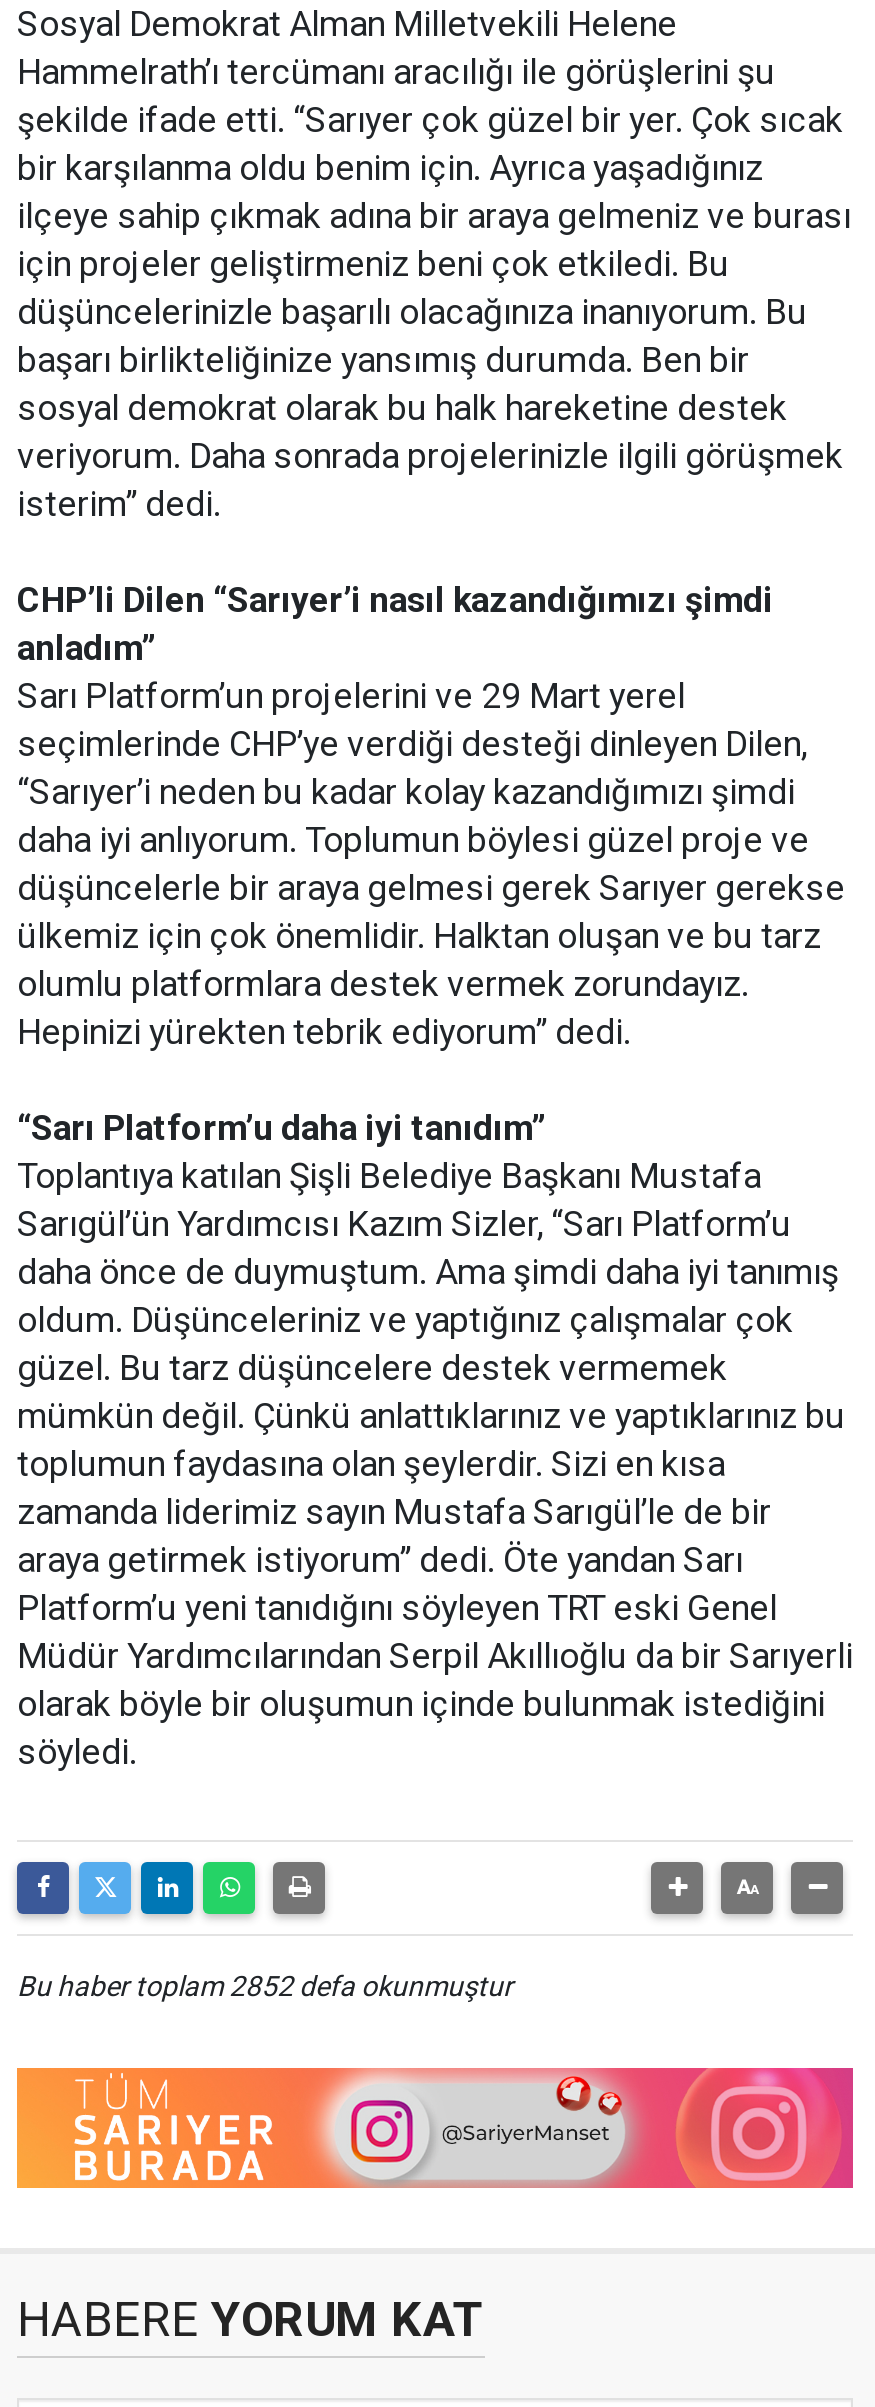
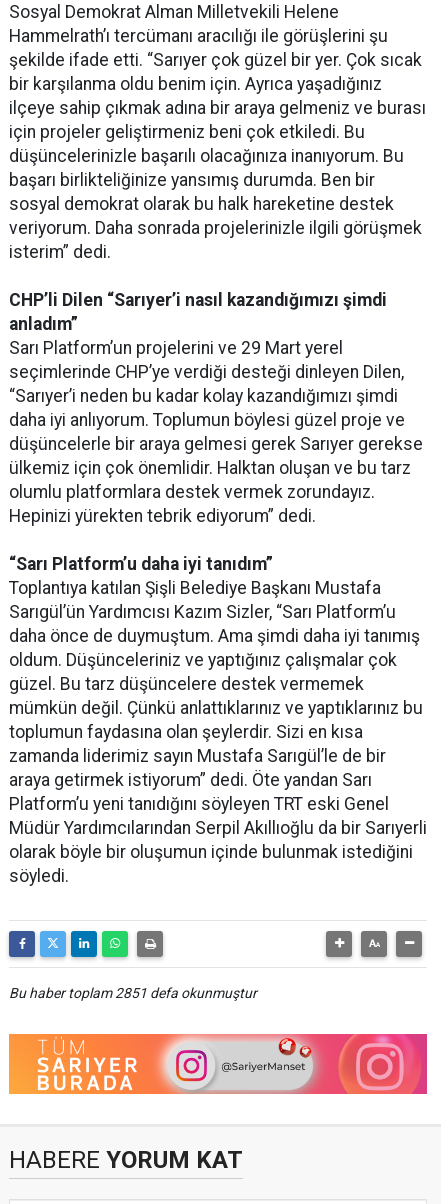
[17,1970,513,2002] Bu haber toplam 2852 defa okunmuştur -> [9,985,257,1001] Bu haber toplam 2851 defa okunmuştur

